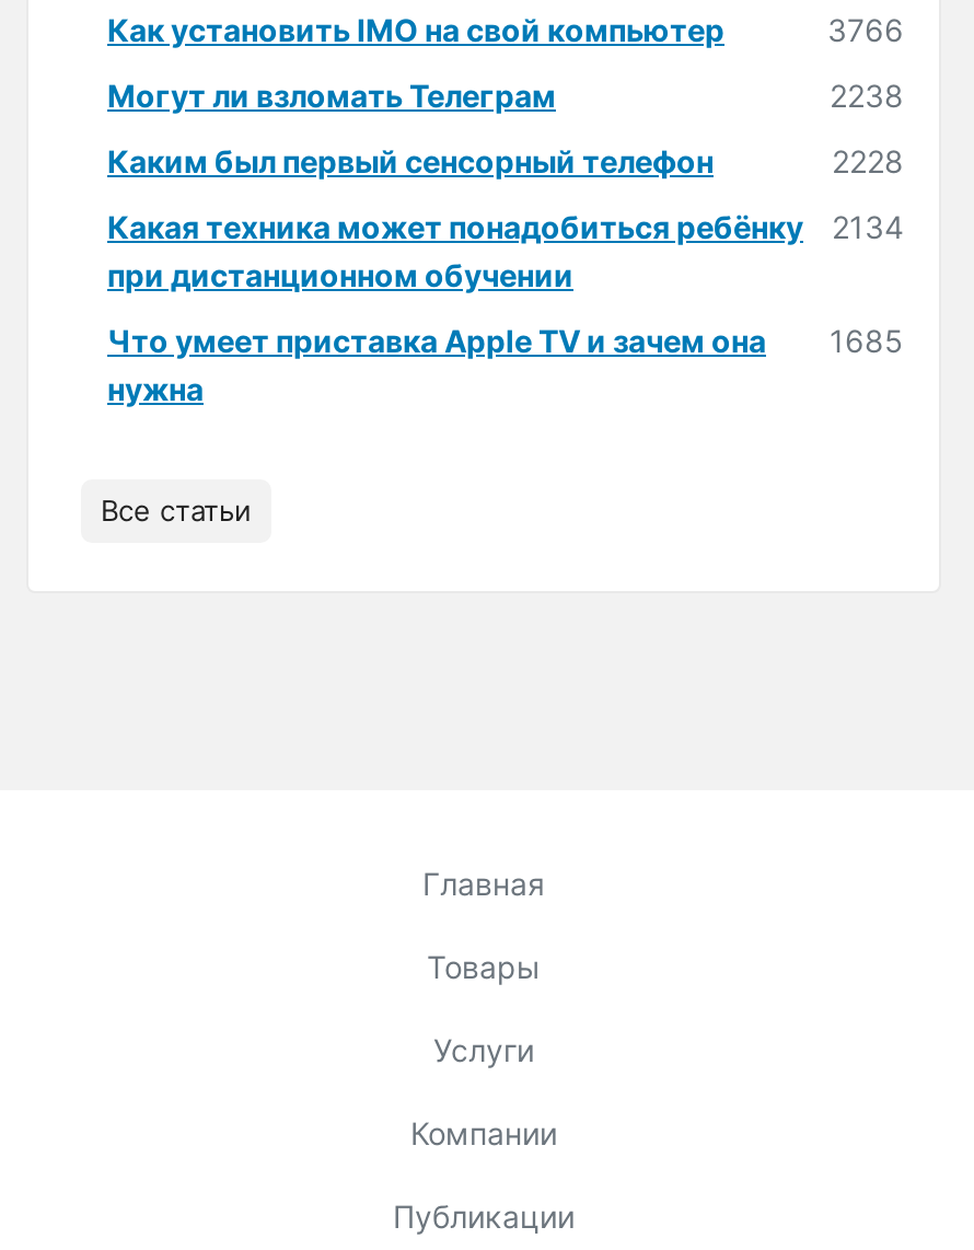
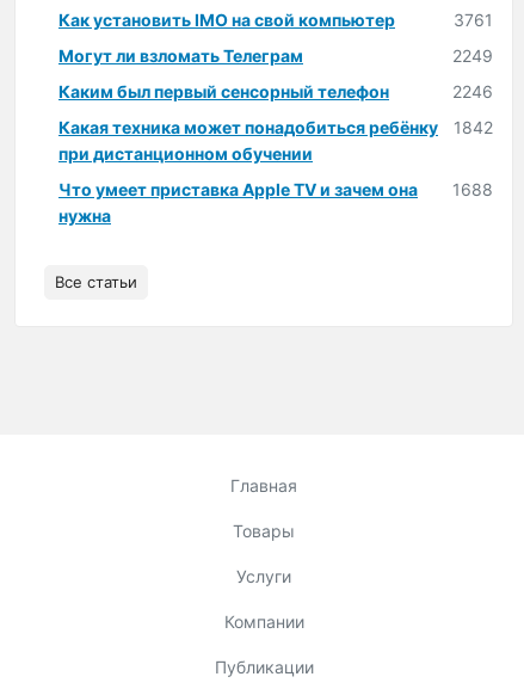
[827,11,904,49] 3766 -> [454,10,493,30] 3761
[830,77,904,114] 2238 -> [452,46,493,66] 2249
[832,143,904,180] 2228 -> [452,81,493,102] 2246
[107,208,904,246] Какая техника может понадобиться ребёнку 2134 -> [58,117,493,138] Какая техника может понадобиться ребёнку 1842
[107,322,904,359] Что умеет приставка Apple TV и зачем она 1685 -> [58,179,493,200] Что умеет приставка Apple TV и зачем она 1688

